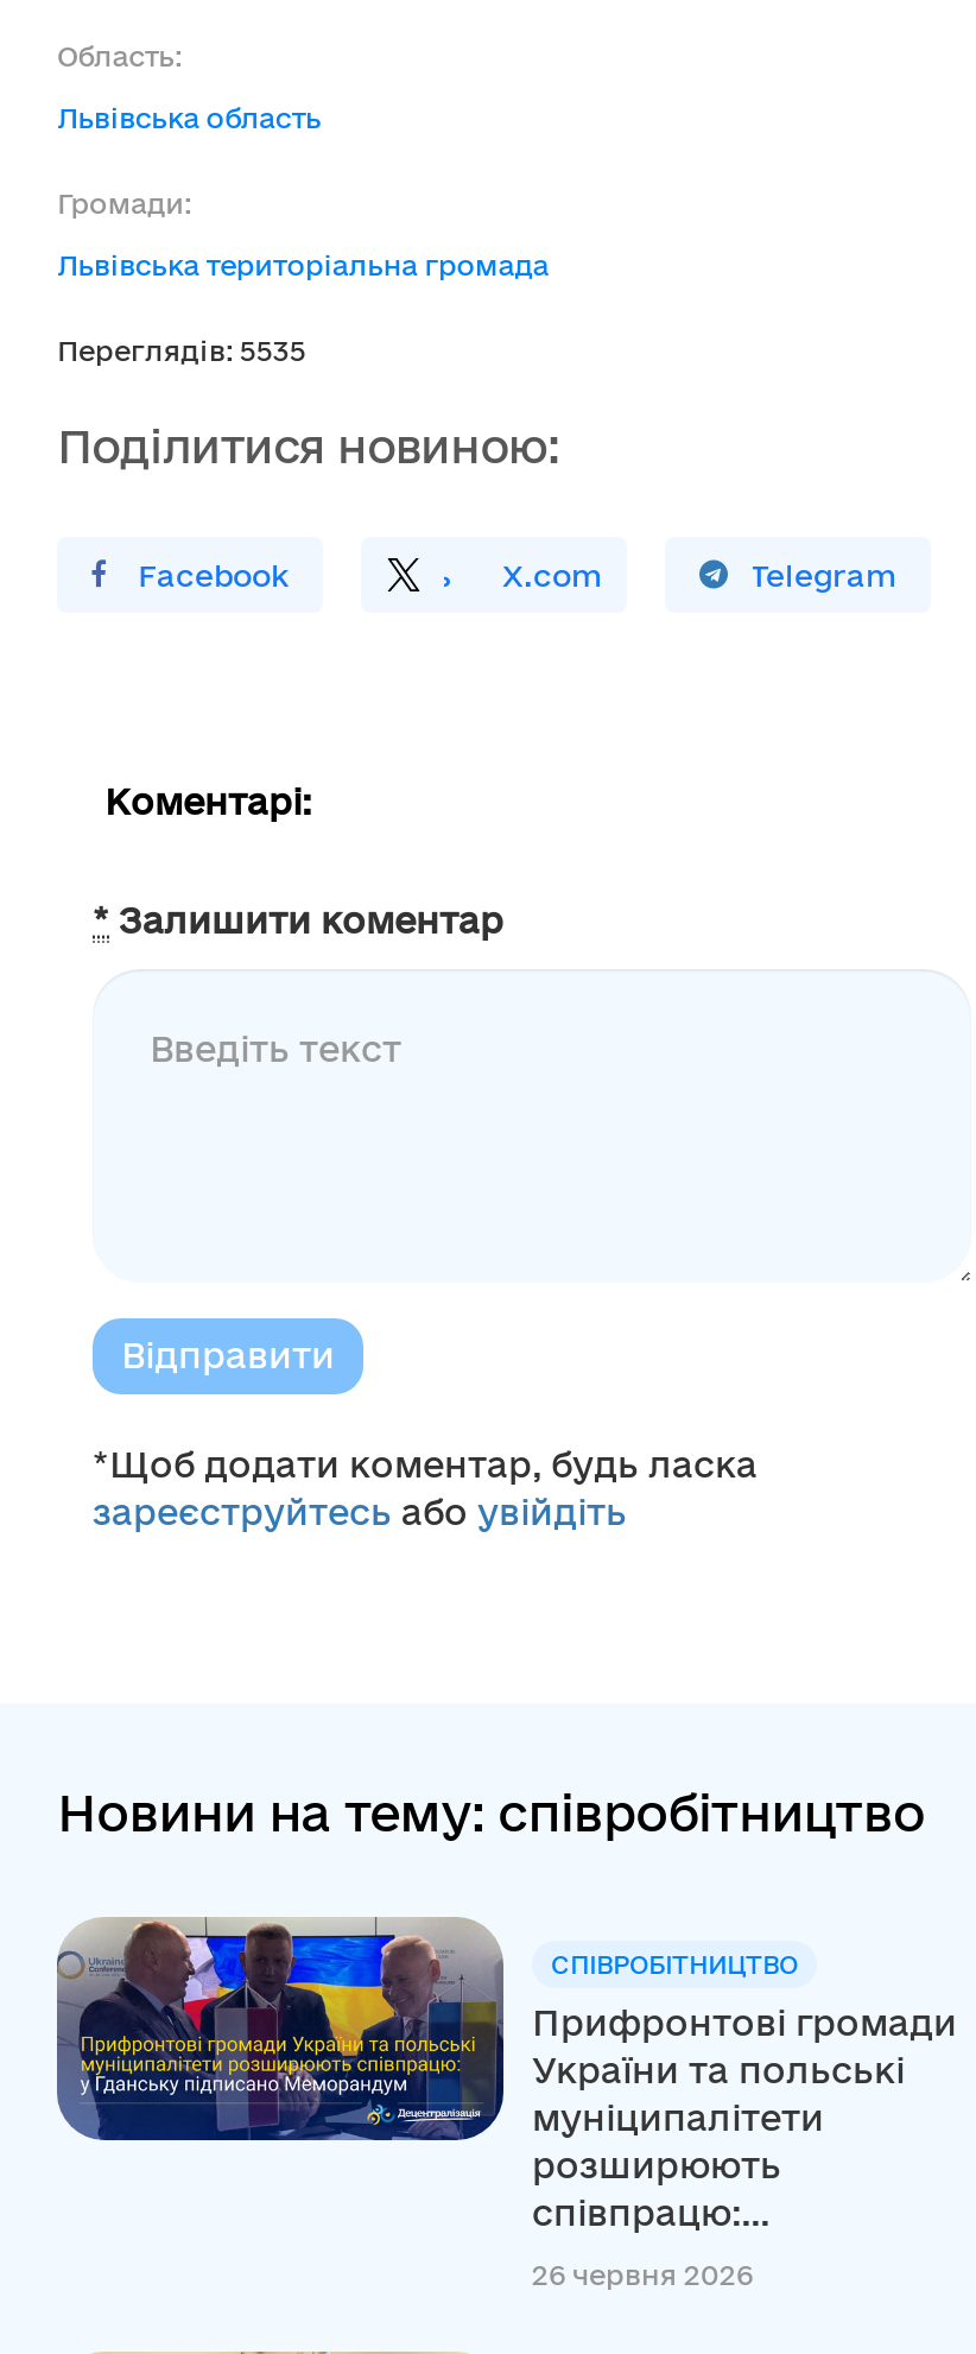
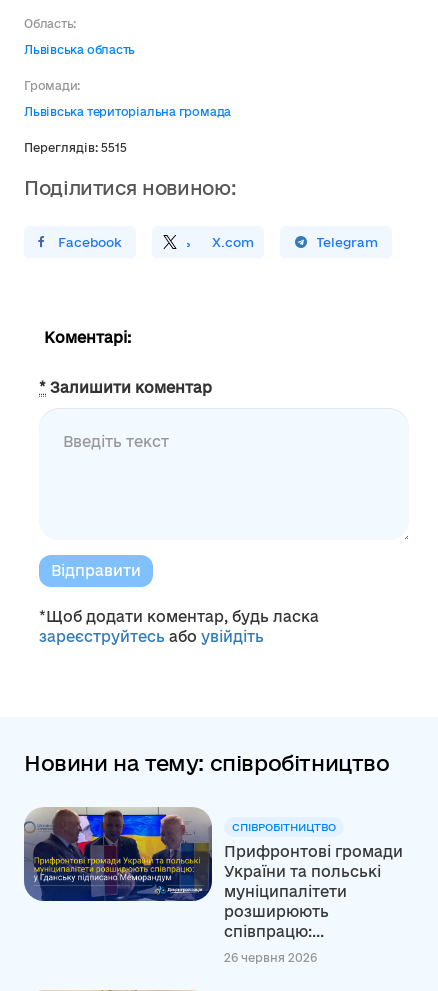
[57,335,306,366] Переглядів: 5535 -> [24,141,127,154] Переглядів: 5515

